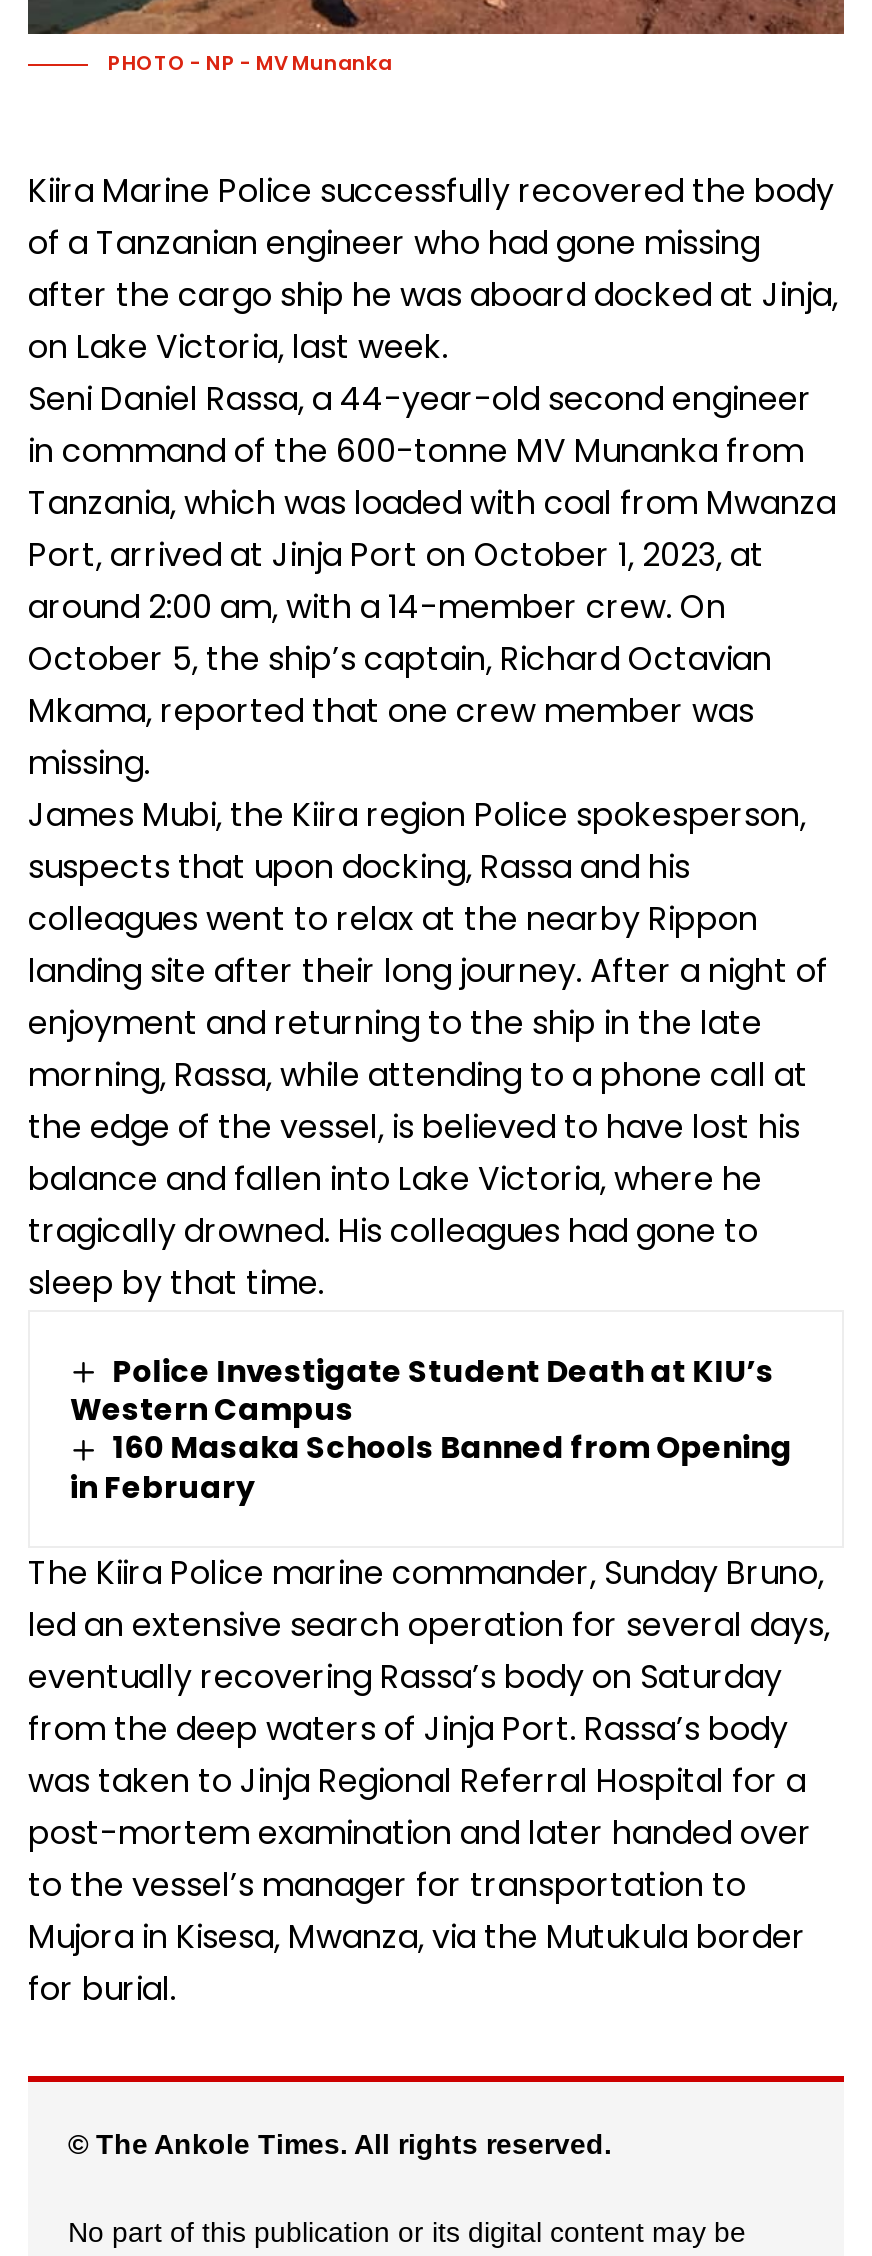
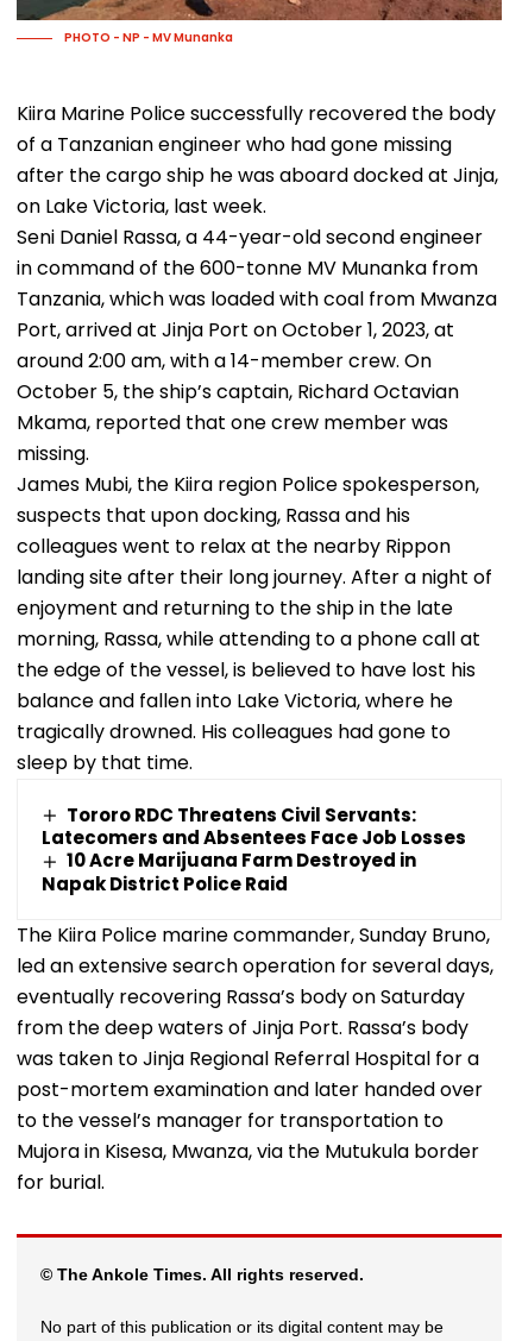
[70,1350,792,1507] Police Investigate Student Death at KIU’s | Western Campus | 160 Masaka Schools Banned from Opening | in February -> [42,803,466,896] Tororo RDC Threatens Civil Servants: | Latecomers and Absentees Face Job Losses | 10 Acre Marijuana Farm Destroyed in | Napak District Police Raid

